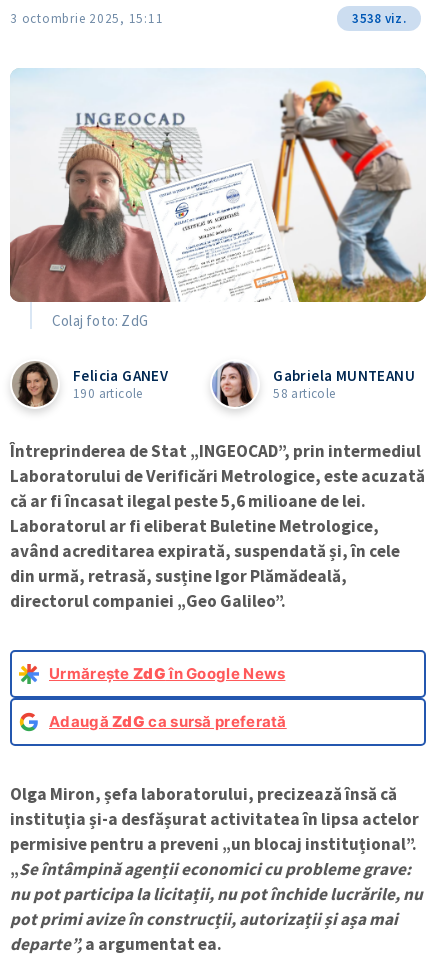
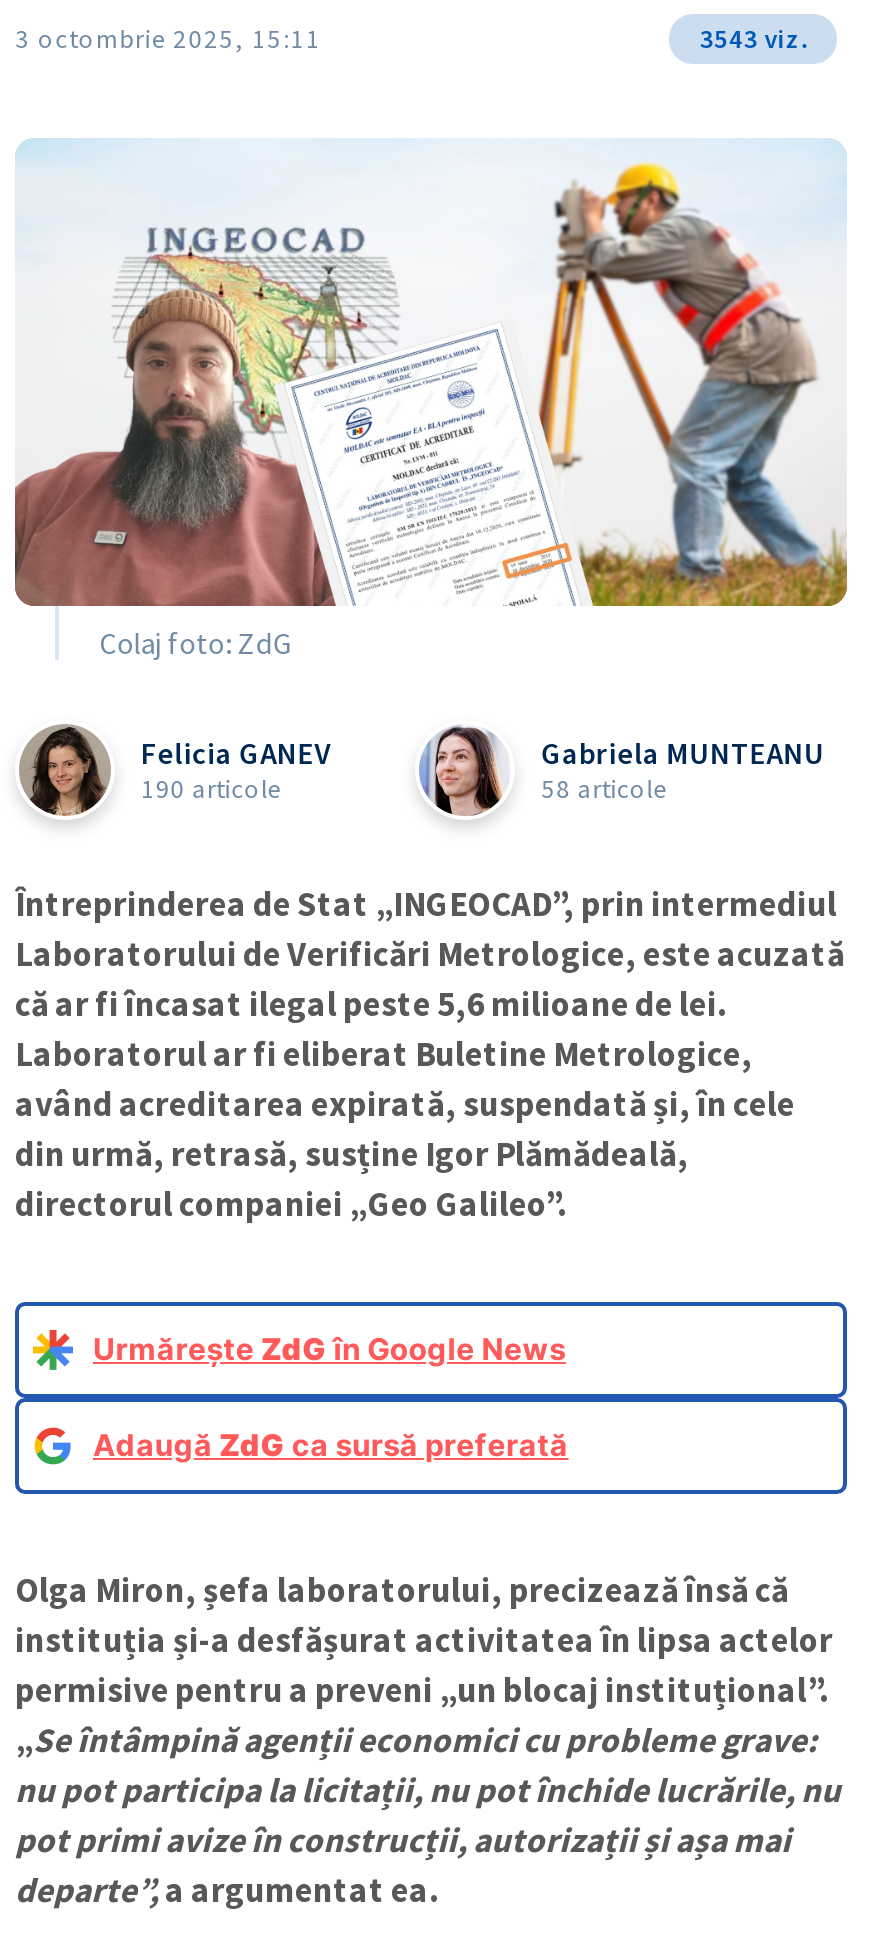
[352,10,406,27] 3538 viz. -> [700,21,807,55] 3543 viz.

